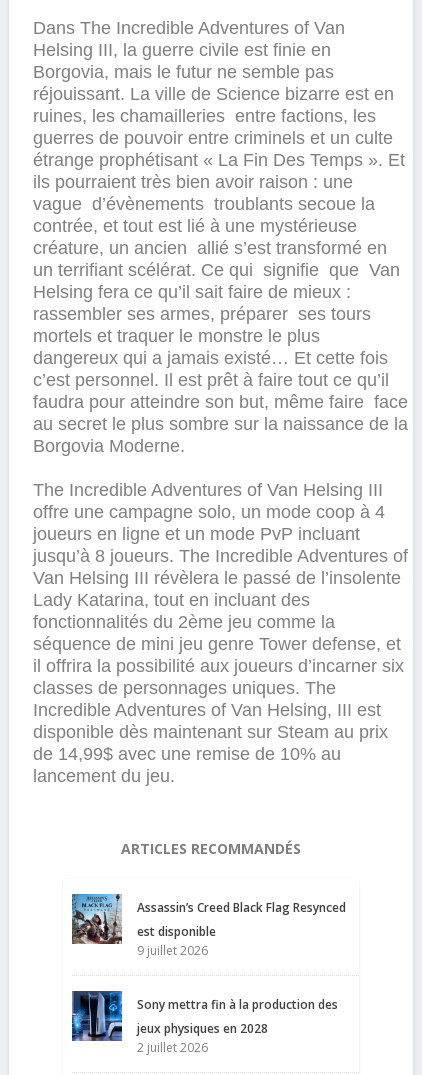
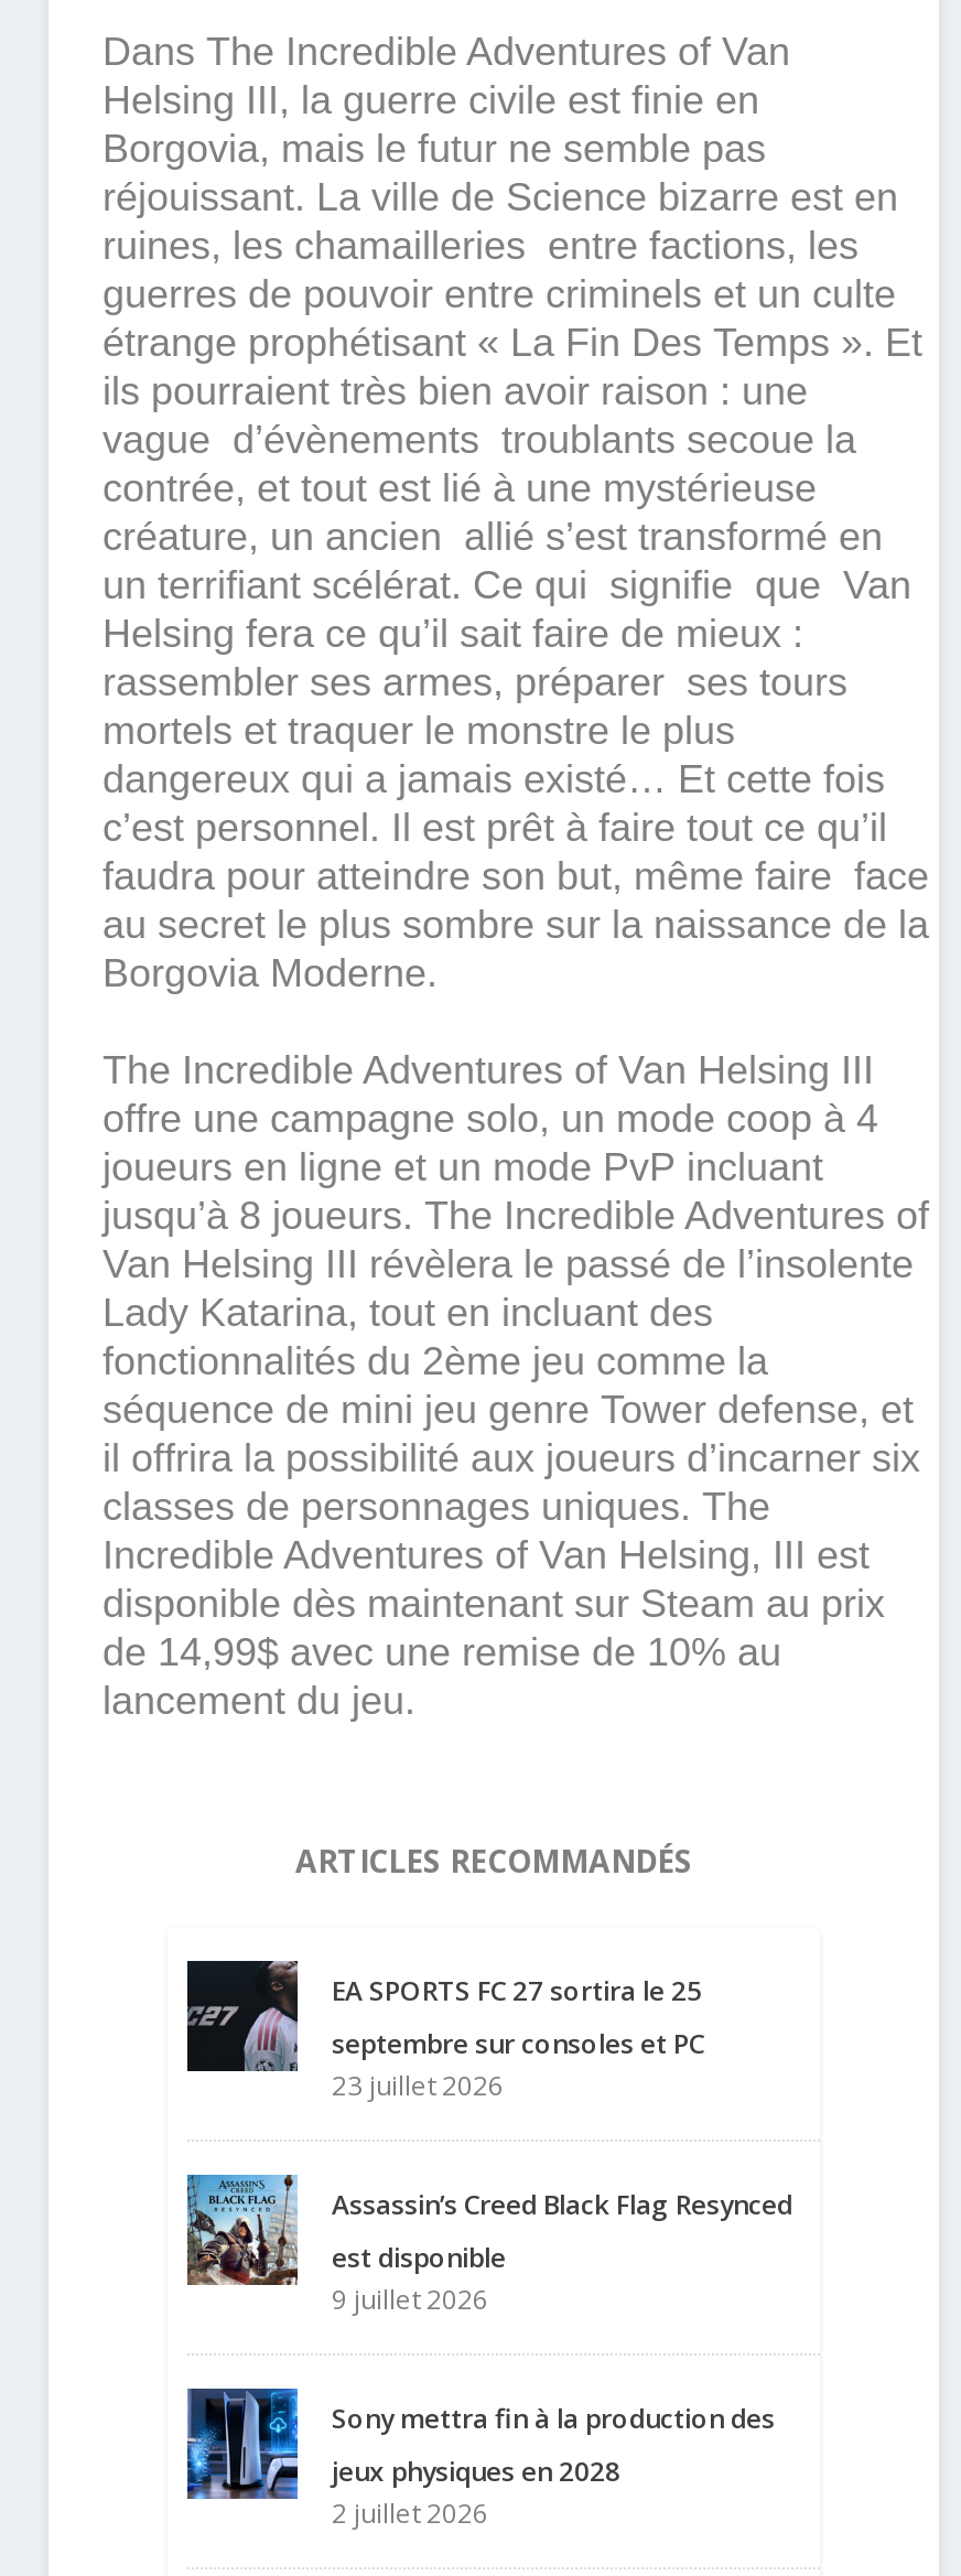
none -> [185,1959,704,2104] [image] | EA SPORTS FC 27 sortira le 25 | septembre sur consoles et PC | 23 juillet 2026

